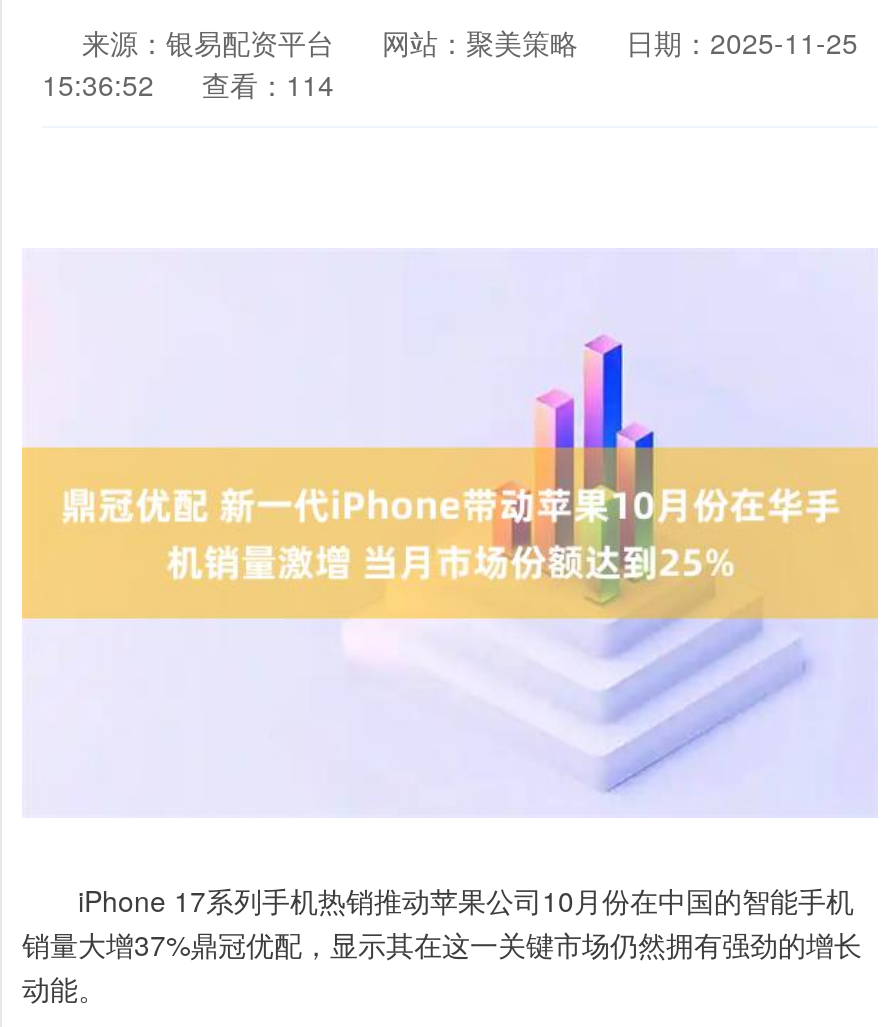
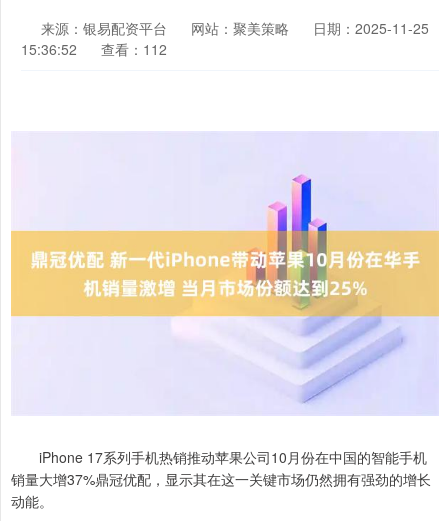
[42,64,334,104] 15:36:52 查看：114 -> [21,39,167,59] 15:36:52 查看：112

